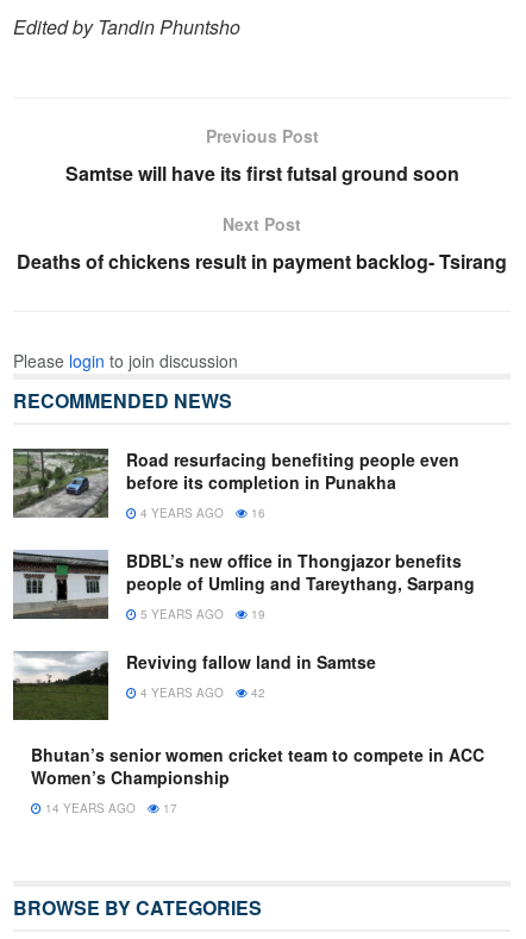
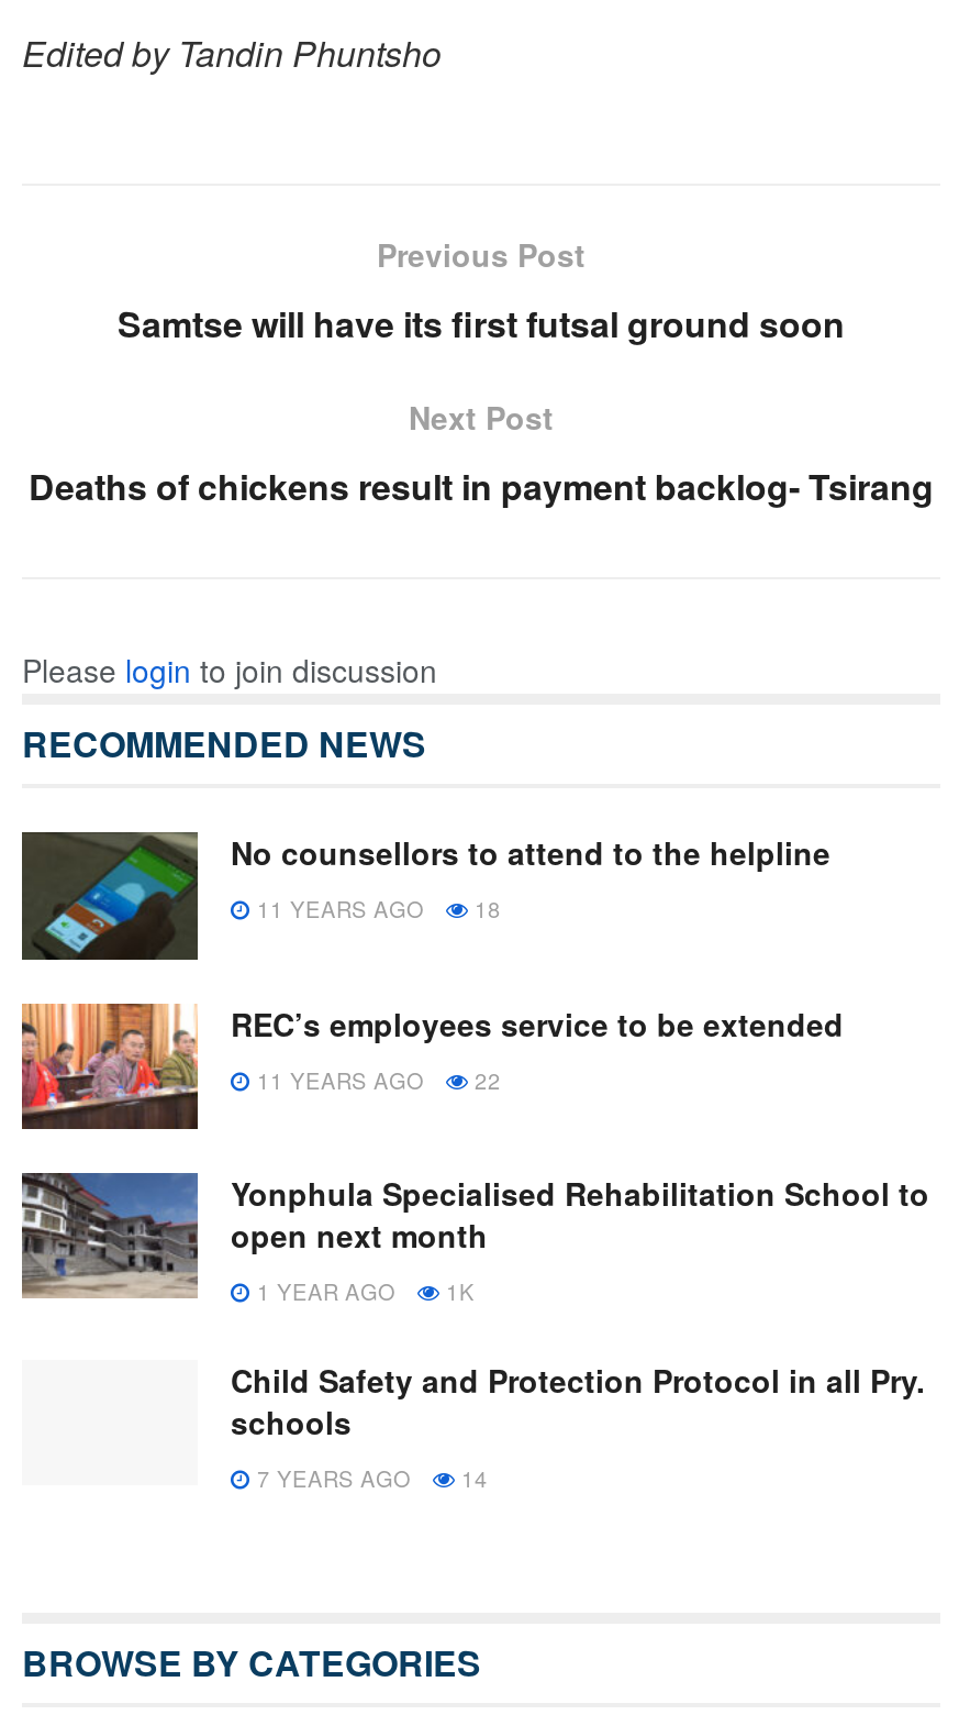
[13,447,459,522] [image] | Road resurfacing benefiting people even | before its completion in Punakha | 4 YEARS AGO | 16 -> [22,830,830,962] [image] | No counsellors to attend to the helpline | 11 YEARS AGO | 18
[12,549,475,623] [image] | BDBL’s new office in Thongjazor benefits | people of Umling and Tareythang, Sarpang | 5 YEARS AGO | 19 -> [20,1001,844,1131] [image] | REC’s employees service to be extended | 11 YEARS AGO | 22
[12,643,376,721] [image] | Reviving fallow land in Samtse | 4 YEARS AGO | 42 -> [20,1170,929,1316] [image] | Yonphula Specialised Rehabilitation School to | open next month | 1 YEAR AGO | 1K
[31,742,484,816] Bhutan’s senior women cricket team to compete in ACC | Women’s Championship | 14 YEARS AGO | 17 -> [231,1357,925,1494] Child Safety and Protection Protocol in all Pry. | schools | 7 YEARS AGO | 14

